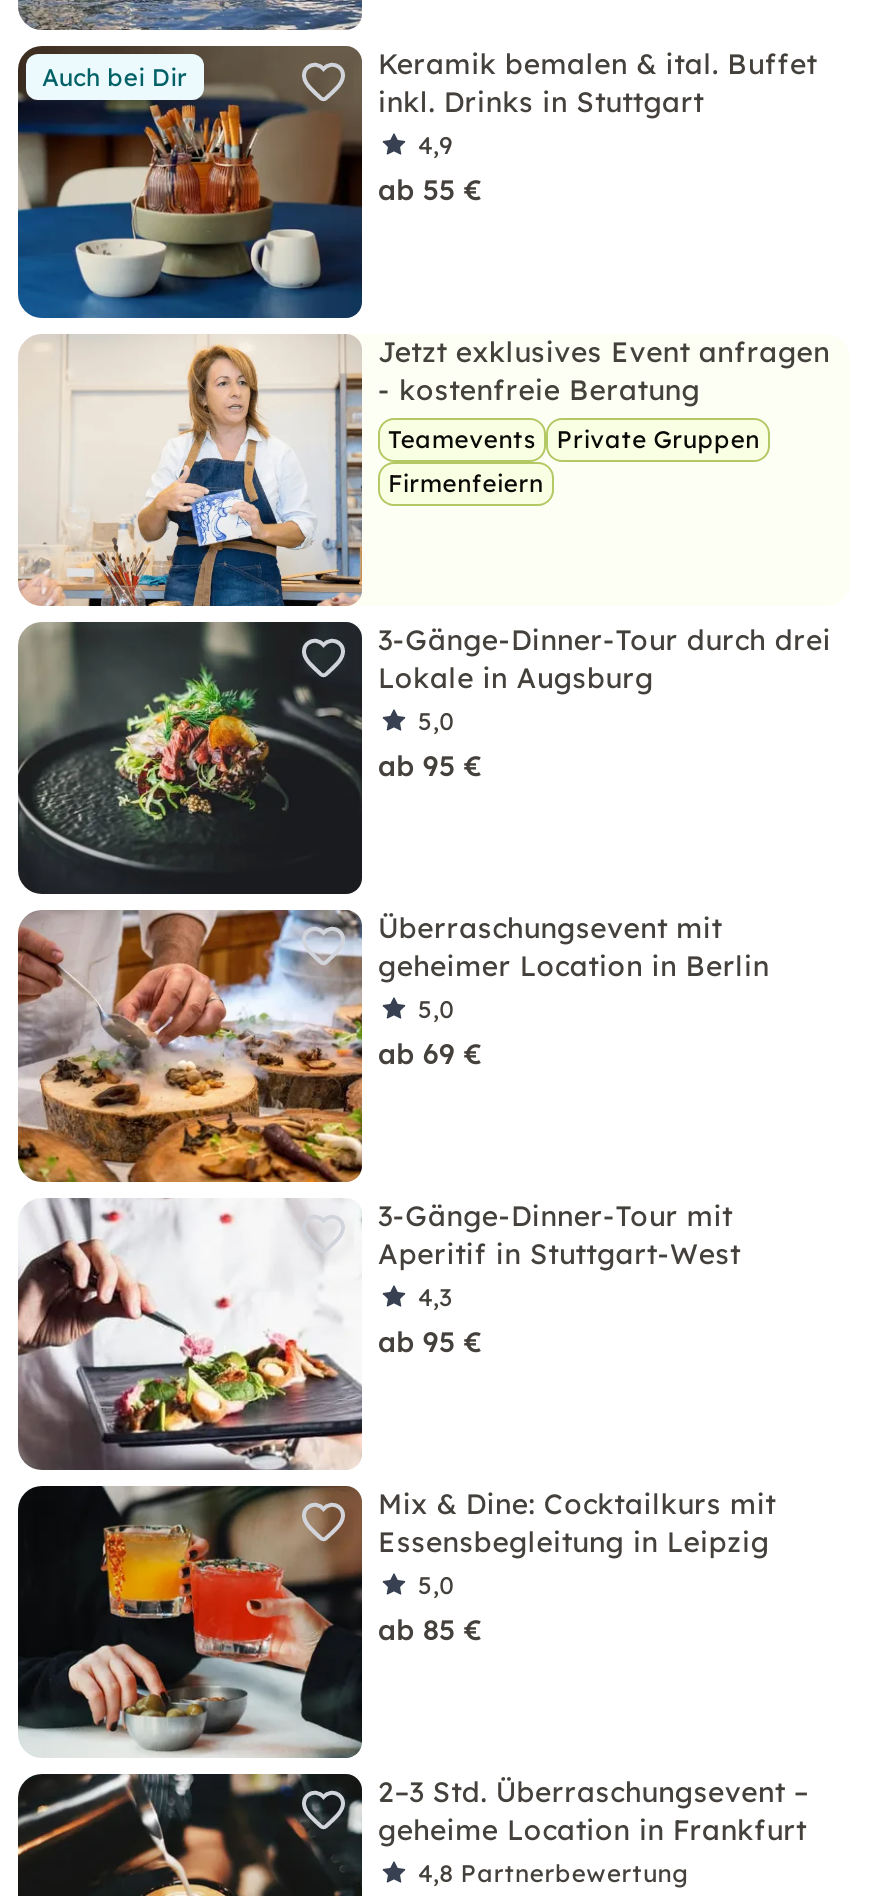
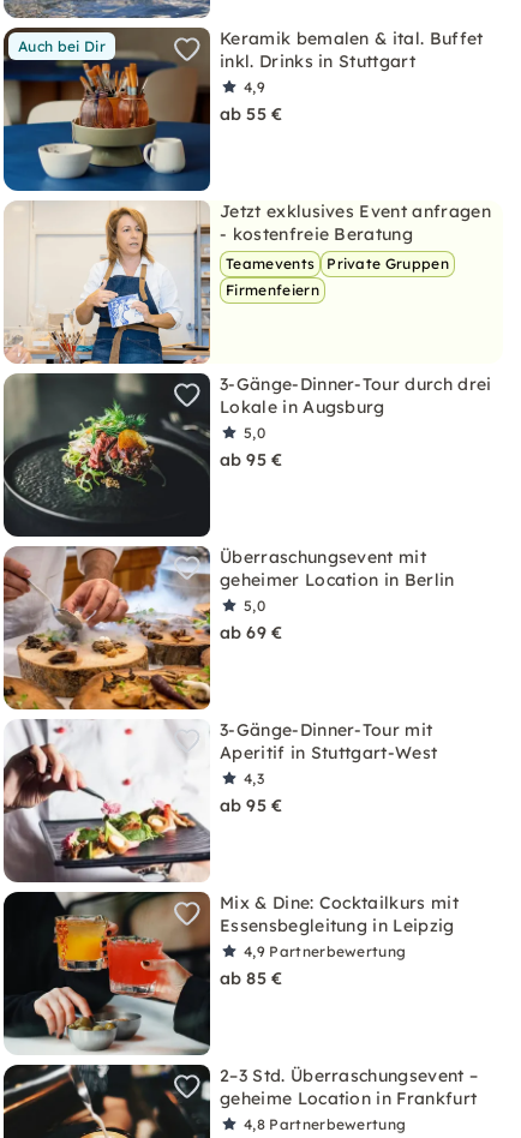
[418,1570,454,1600] 5,0 -> [244,942,406,960] 4,9 Partnerbewertung

